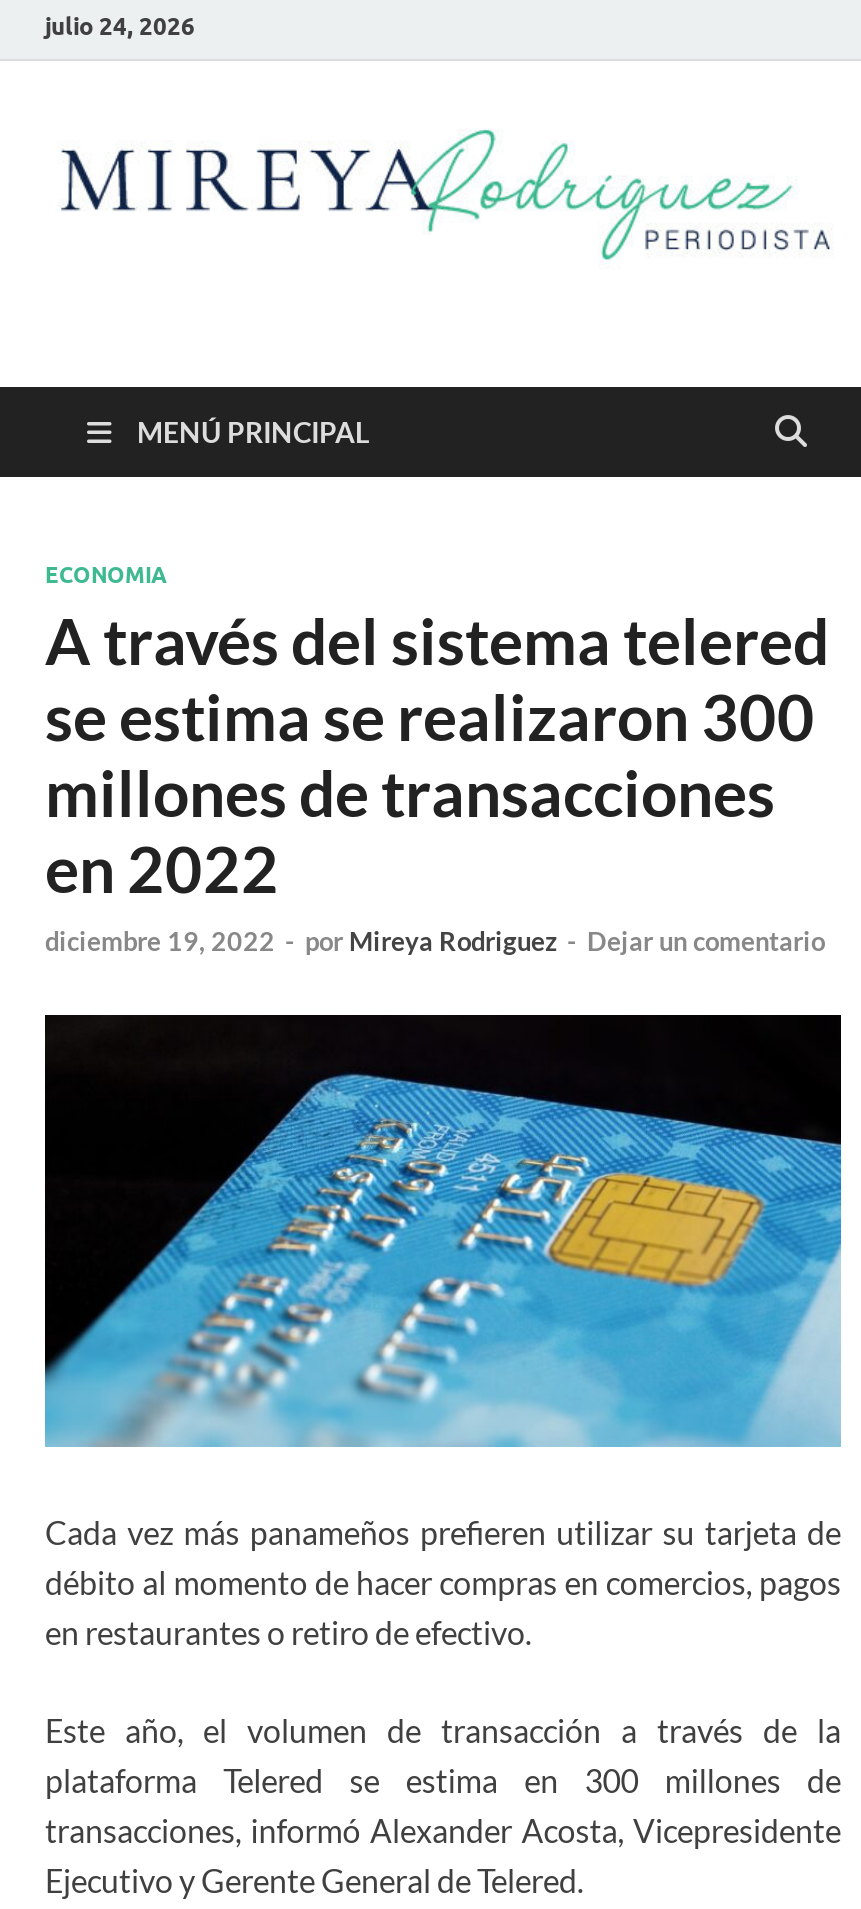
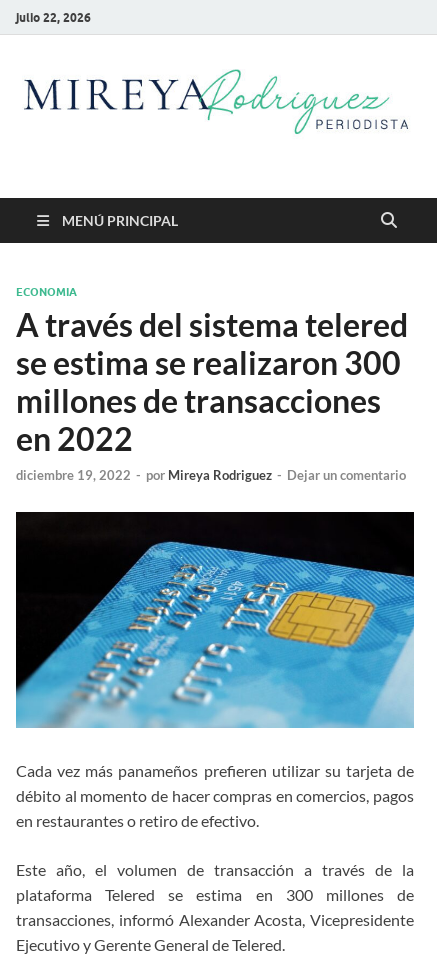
[45,10,195,40] julio 24, 2026 -> [16,9,91,24] julio 22, 2026

